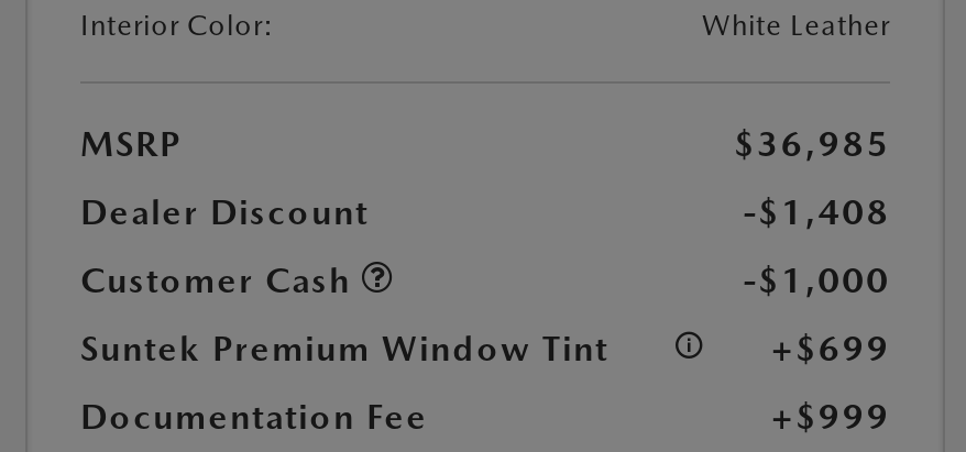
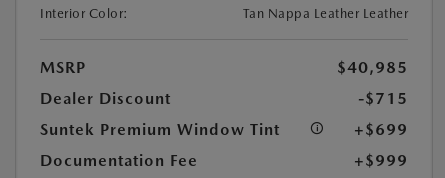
[702,9,890,42] White Leather -> [242,6,408,21] Tan Nappa Leather Leather
[734,124,890,165] $36,985 -> [337,58,408,77] $40,985
[80,192,890,302] -$1,408 | Customer Cash | -$1,000 -> [358,89,408,108] -$715

